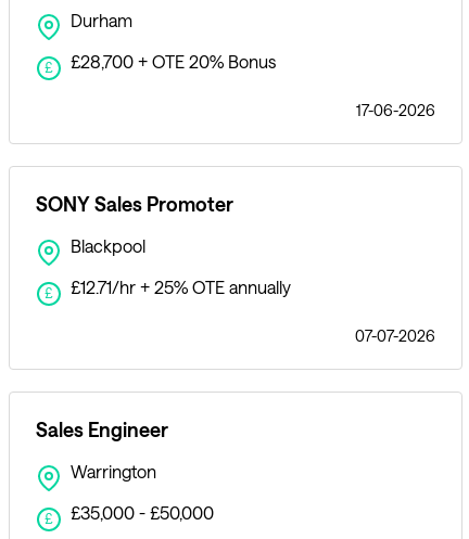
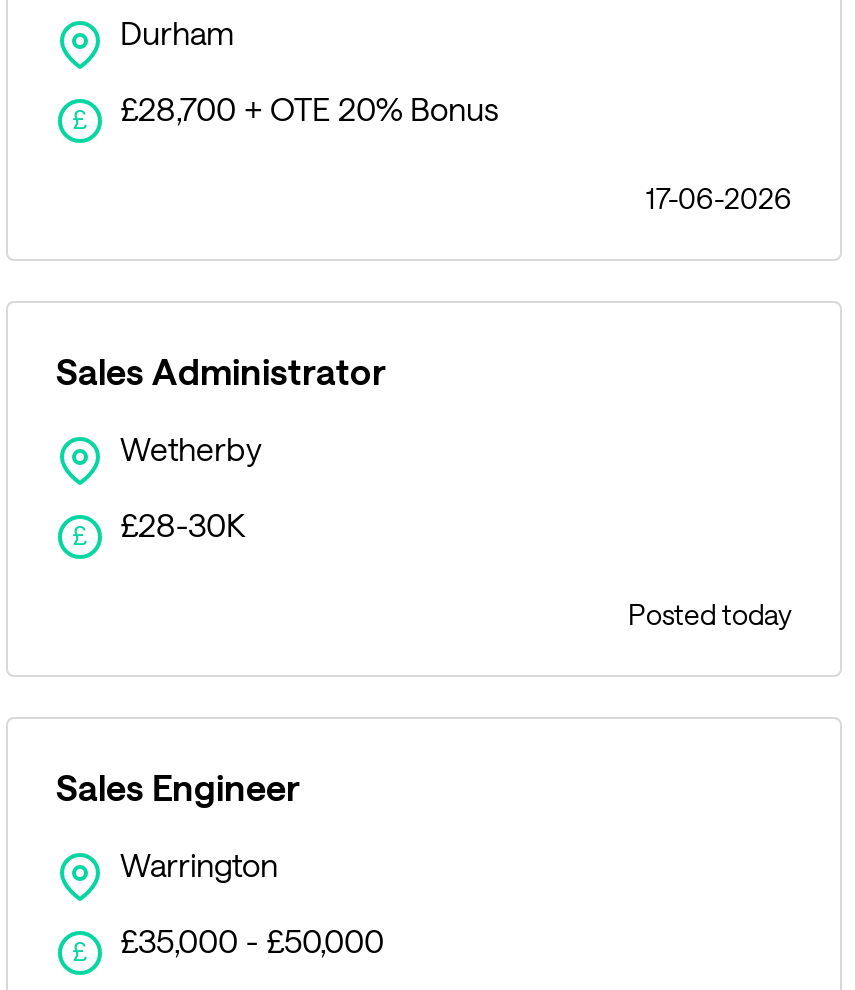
[36,192,233,216] SONY Sales Promoter -> [56,349,386,393] Sales Administrator
[71,235,145,256] Blackpool -> [120,429,262,467] Wetherby
[71,276,291,297] £12.71/hr + 25% OTE annually -> [120,505,246,543] £28-30K
[355,326,435,345] 07-07-2026 -> [628,597,792,631] Posted today

